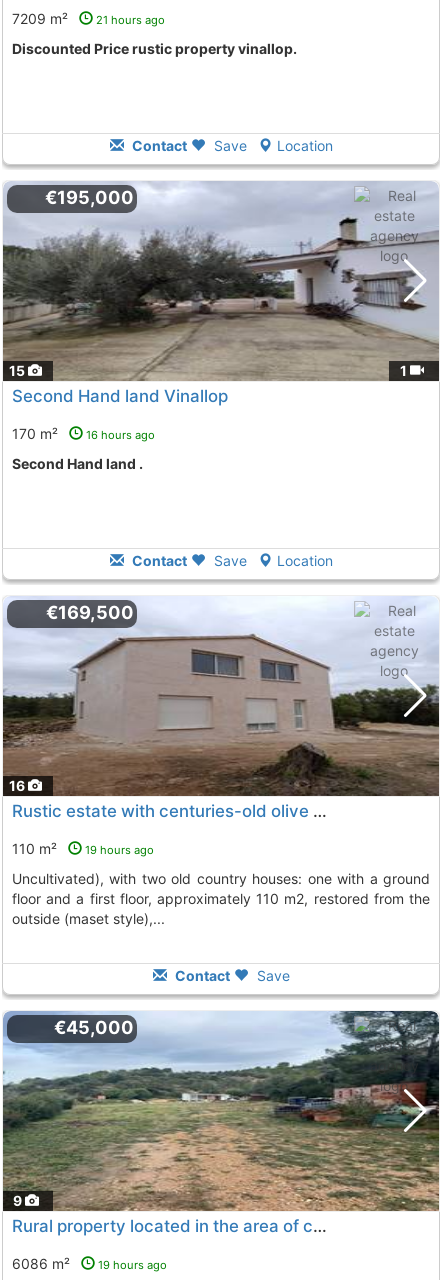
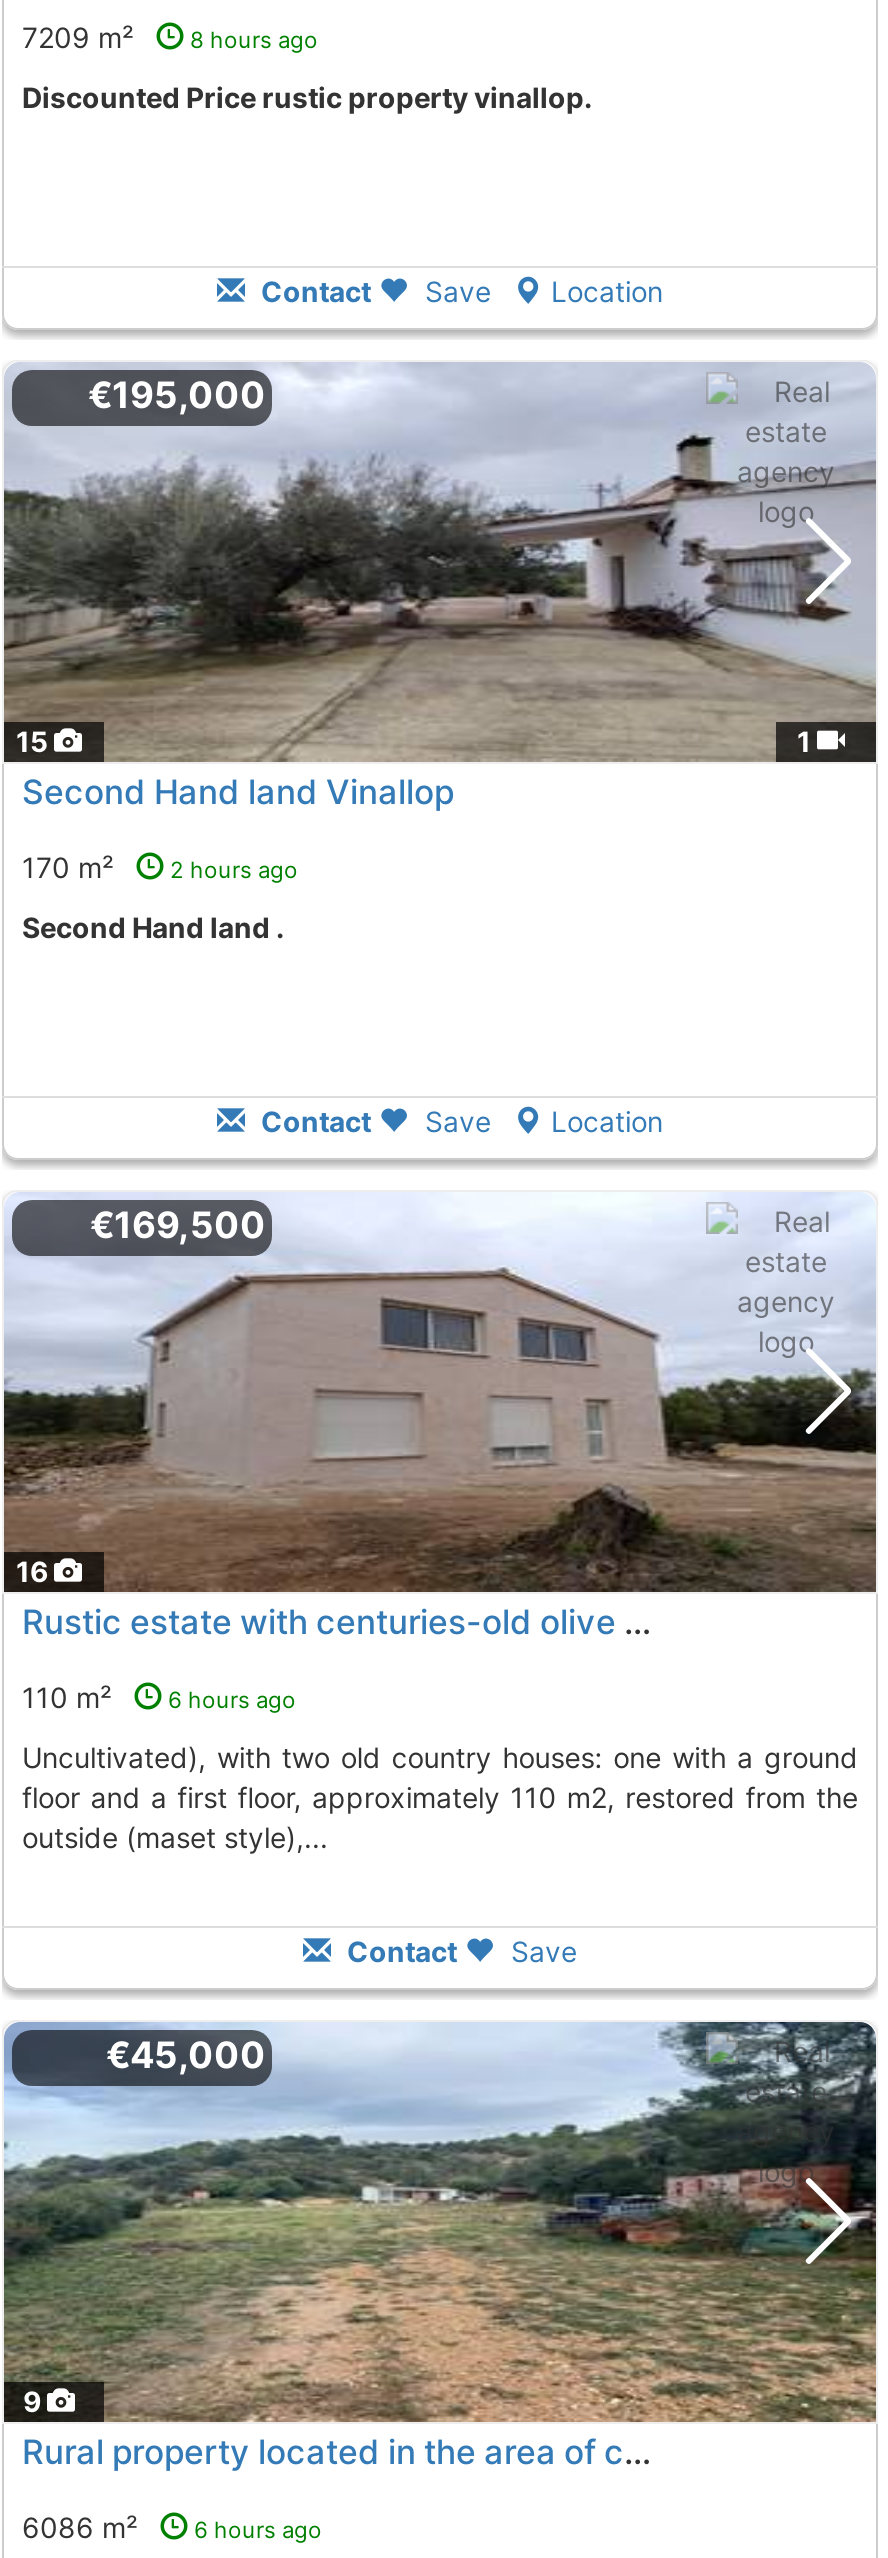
[12,10,165,27] 7209 m² 21 hours ago -> [22,20,318,54] 7209 m² 8 hours ago
[86,428,155,442] 16 hours ago -> [170,856,298,884] 2 hours ago
[85,843,154,857] 19 hours ago -> [168,1686,296,1714] 6 hours ago
[98,1258,167,1272] 19 hours ago -> [194,2516,322,2544] 6 hours ago

